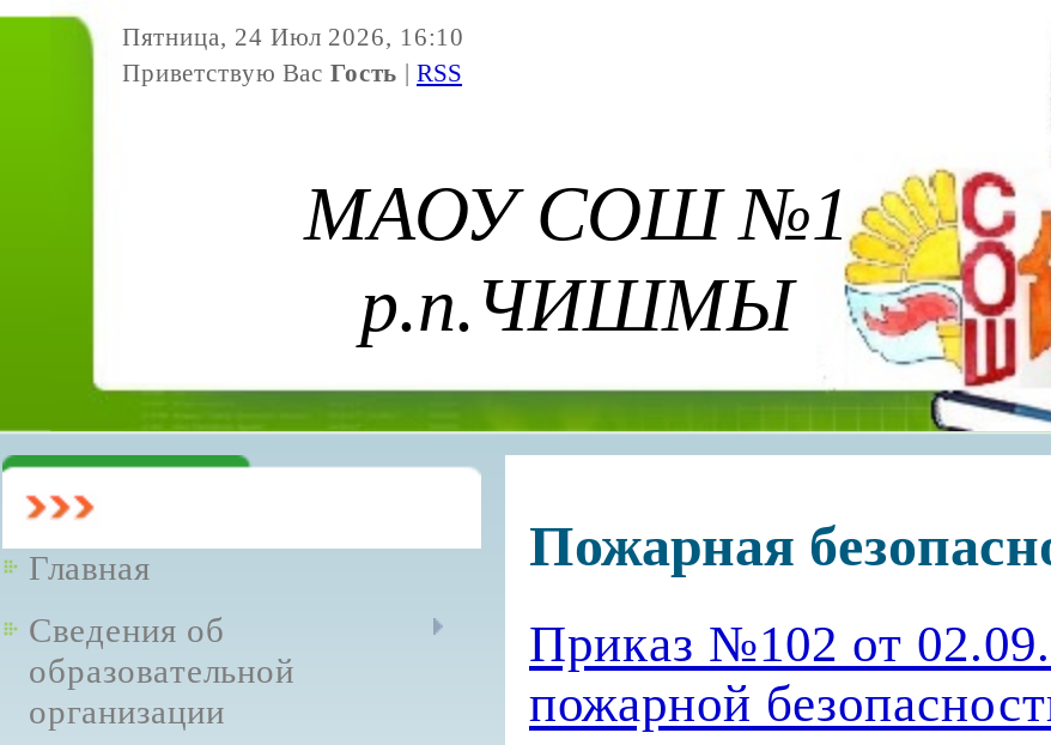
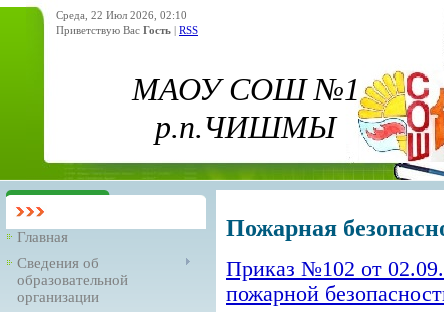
[122,24,464,50] Пятница, 24 Июл 2026, 16:10 -> [56,10,187,21] Среда, 22 Июл 2026, 02:10

